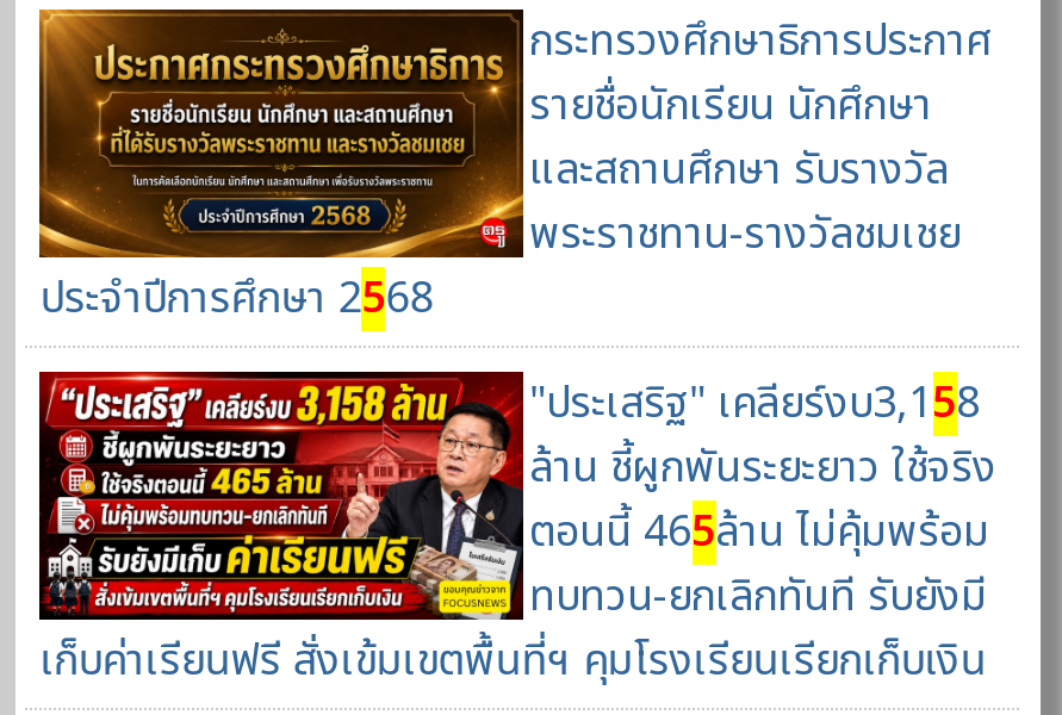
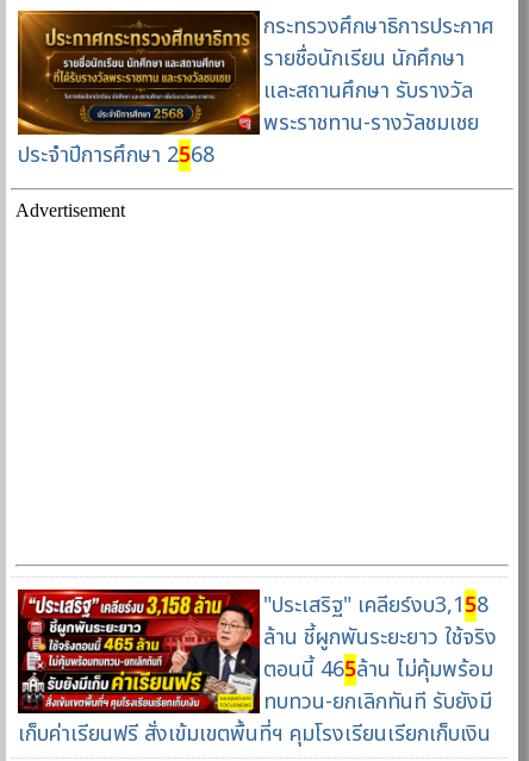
none -> [16,200,126,221] Advertisement

